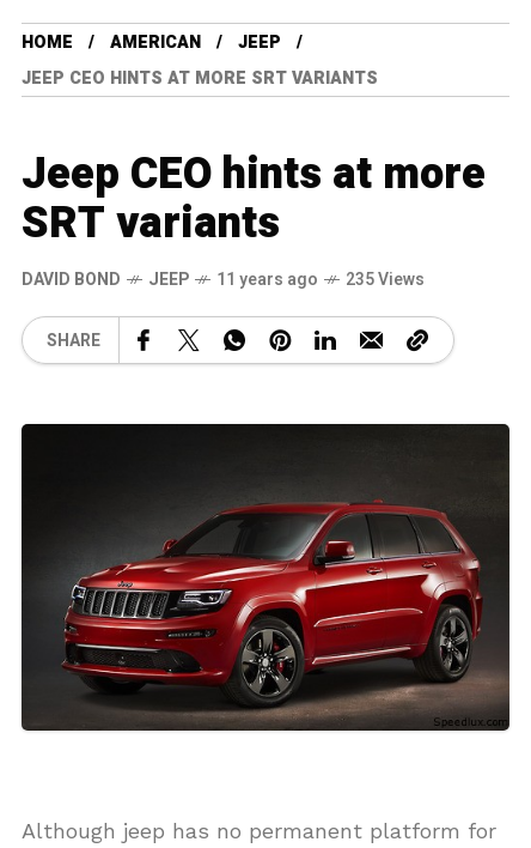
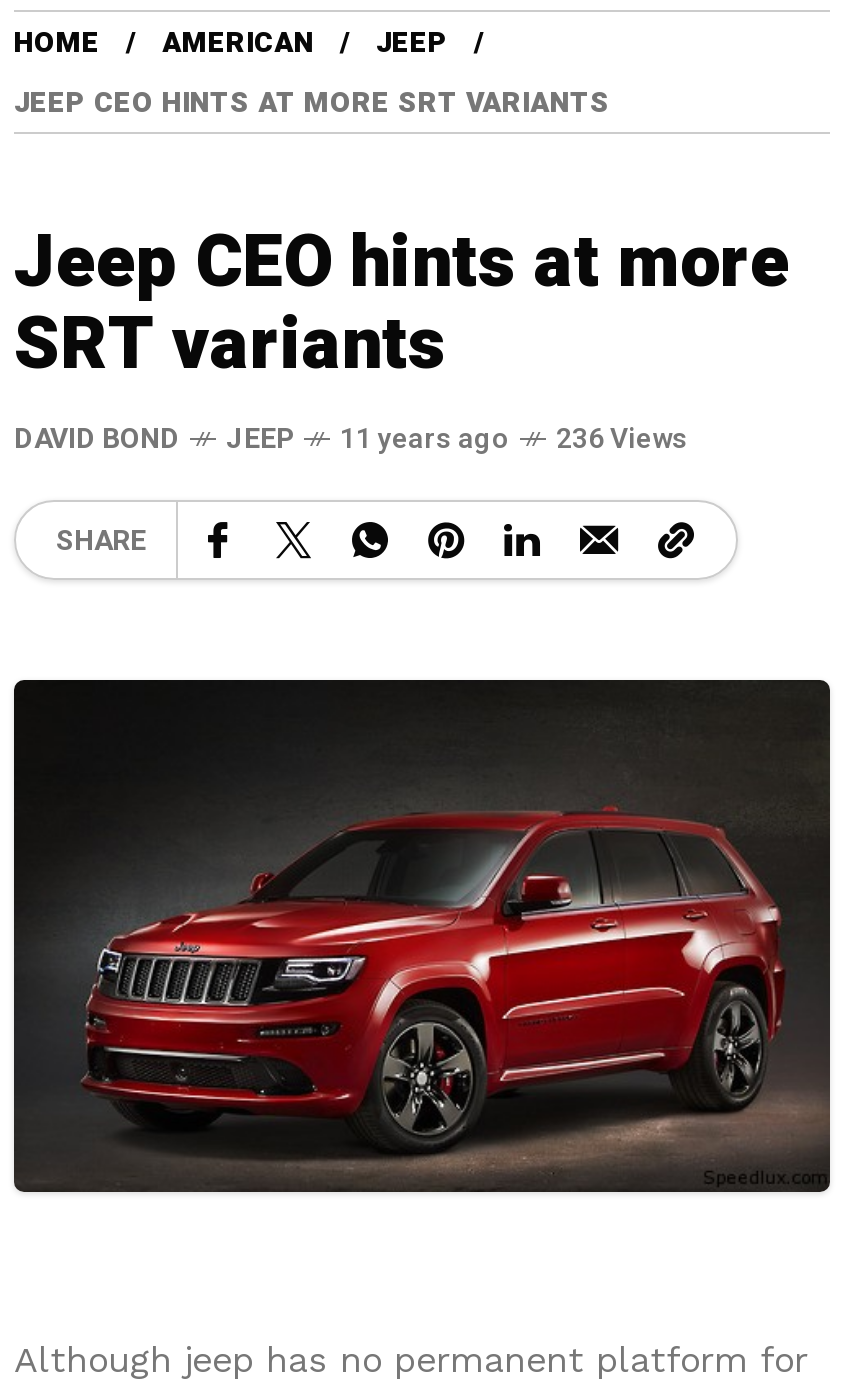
[22,268,425,293] DAVID BOND JEEP 11 years ago 235 Views -> [14,419,688,461] DAVID BOND JEEP 11 years ago 236 Views

